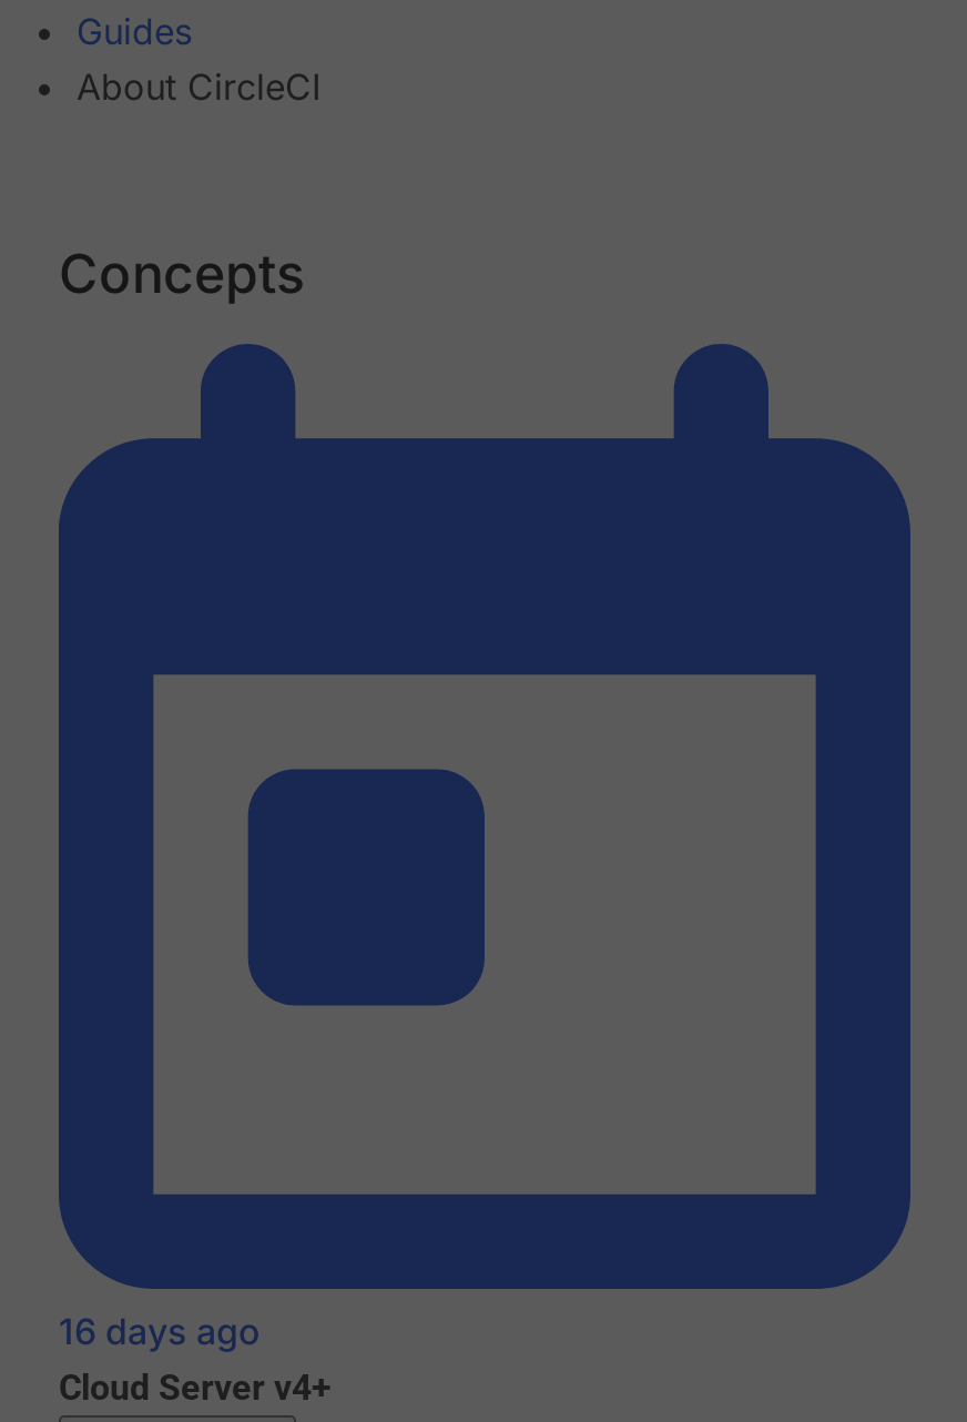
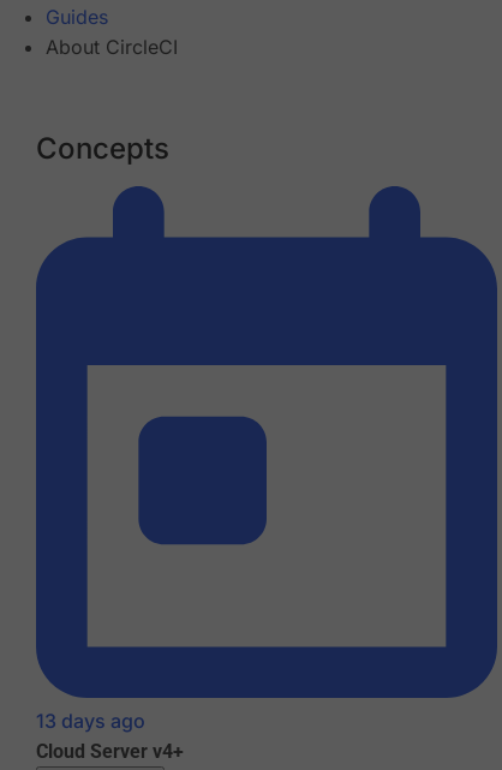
[59,1310,261,1354] 16 days ago -> [36,709,145,733] 13 days ago

